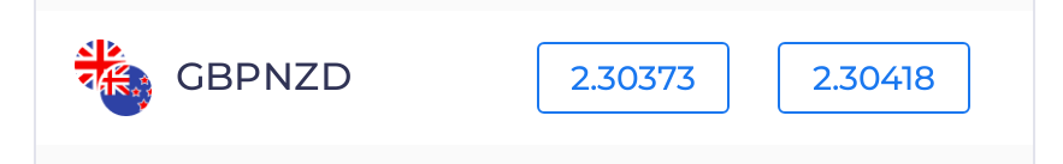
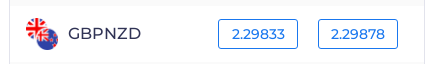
[571,56,696,99] 2.30373 -> [231,25,284,43] 2.29833
[813,56,935,99] 2.30418 -> [331,25,385,43] 2.29878

